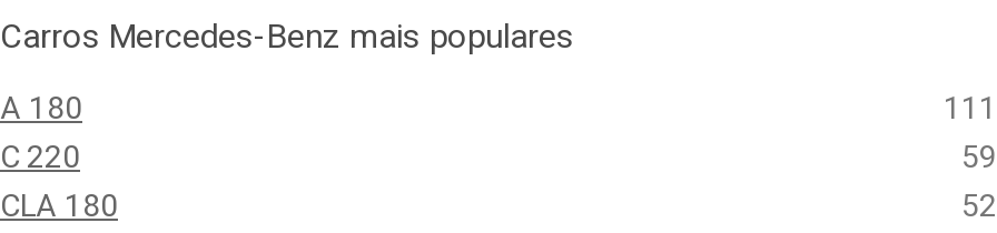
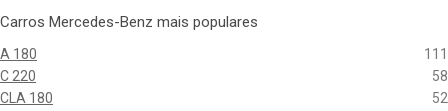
[961,139,997,174] 59 -> [432,68,448,84] 58

